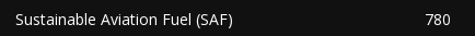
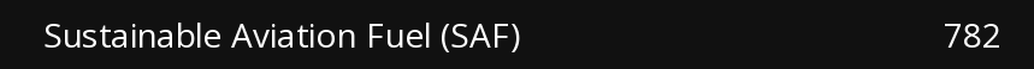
[425,9,451,30] 780 -> [944,13,1001,58] 782

